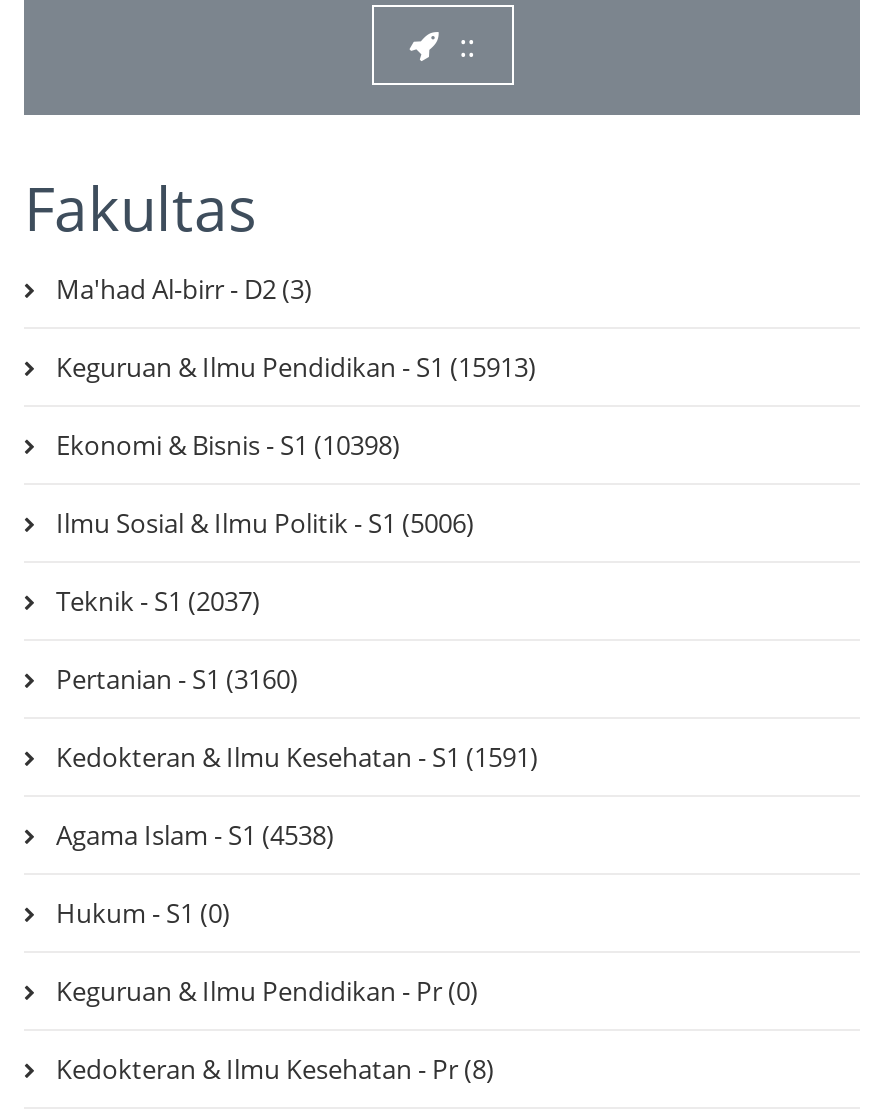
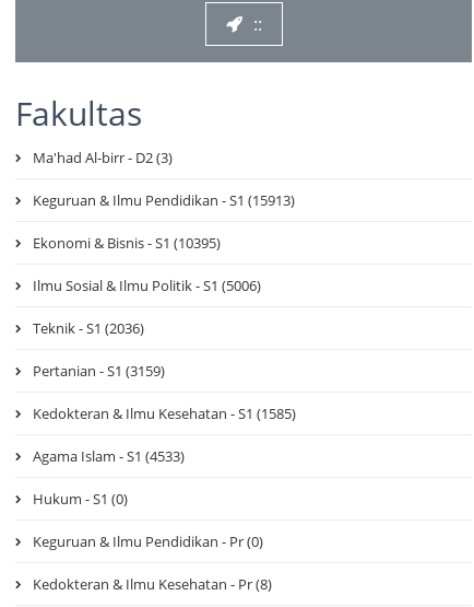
[56,427,400,463] Ekonomi & Bisnis - S1 (10398) -> [33,233,221,253] Ekonomi & Bisnis - S1 (10395)
[56,583,260,619] Teknik - S1 (2037) -> [33,318,144,338] Teknik - S1 (2036)
[56,661,298,697] Pertanian - S1 (3160) -> [33,361,165,381] Pertanian - S1 (3159)
[56,739,538,775] Kedokteran & Ilmu Kesehatan - S1 (1591) -> [33,404,296,423] Kedokteran & Ilmu Kesehatan - S1 (1585)
[56,817,334,853] Agama Islam - S1 (4538) -> [33,446,185,466] Agama Islam - S1 (4533)

